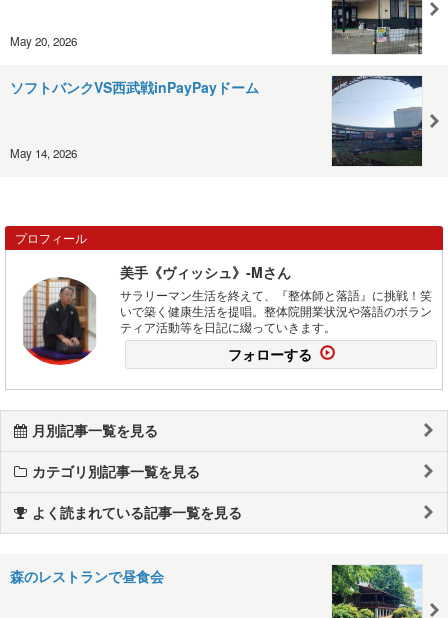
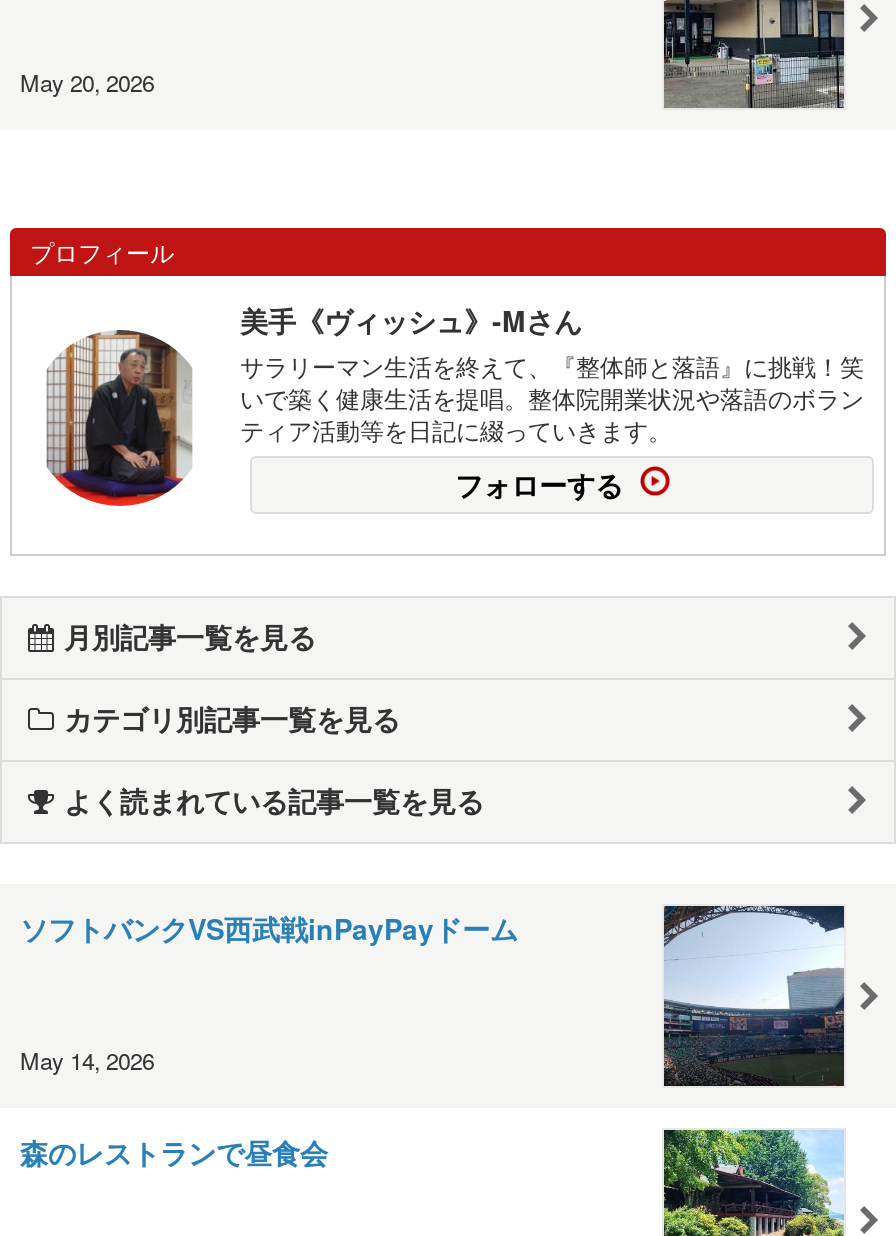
moved [10,77,259,161] -> [20,908,518,1076]: ソフトバンクVS西武戦inPayPayドーム | May 14, 2026
moved [15,229,432,522] -> [30,234,864,820]: [image] | プロフィール | 美手《ヴィッシュ》-Mさん | ... | カテゴリ別記事一覧を見る | よく読まれている記事一覧を見る

